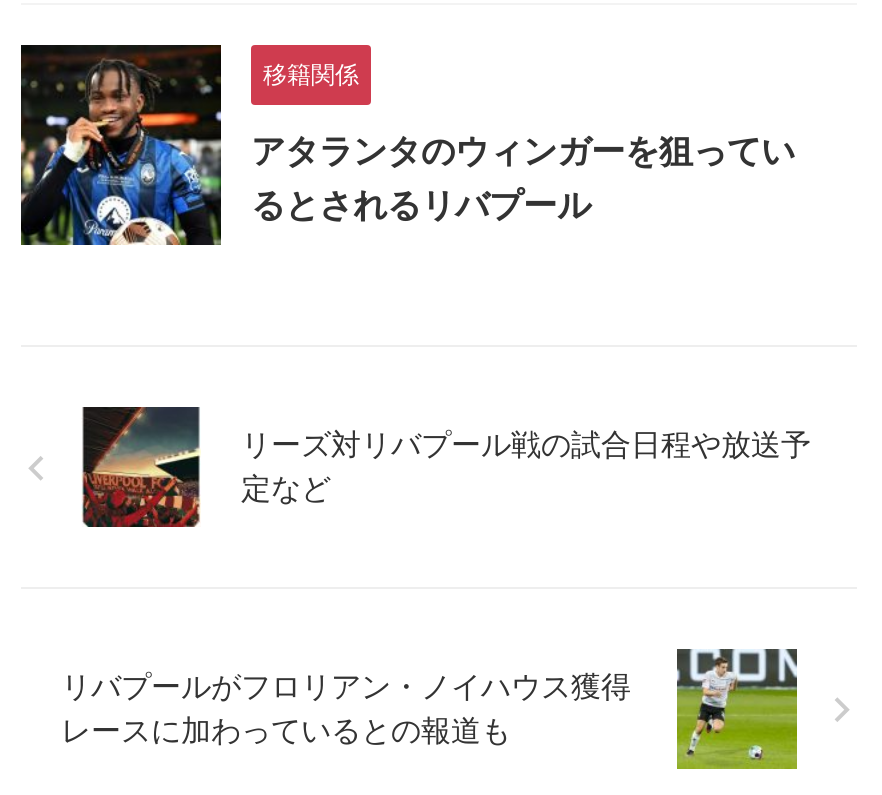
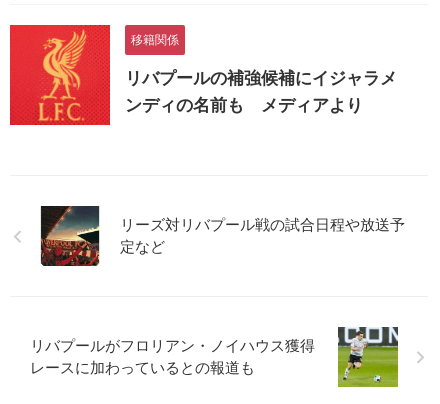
[19,43,795,247] [image] | アタランタのウィンガーを狙ってい | るとされるリバプール -> [9,24,397,126] [image] | リバプールの補強候補にイジャラメ | ンディの名前も メディアより

